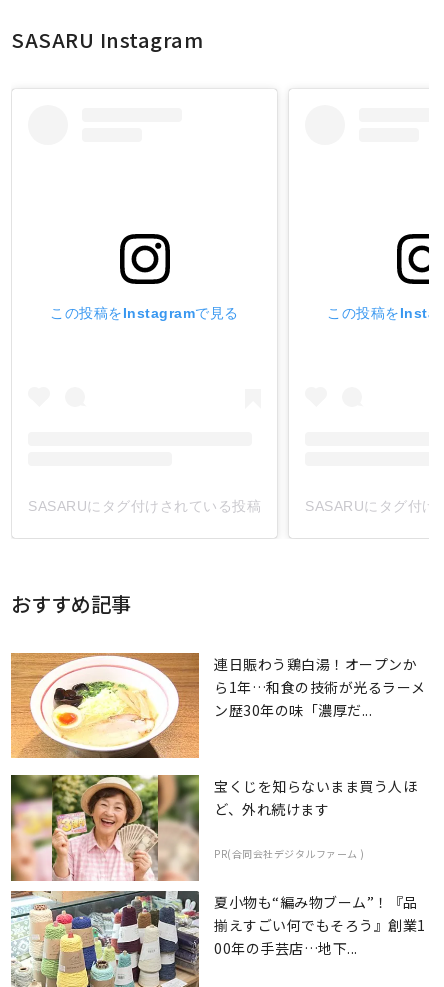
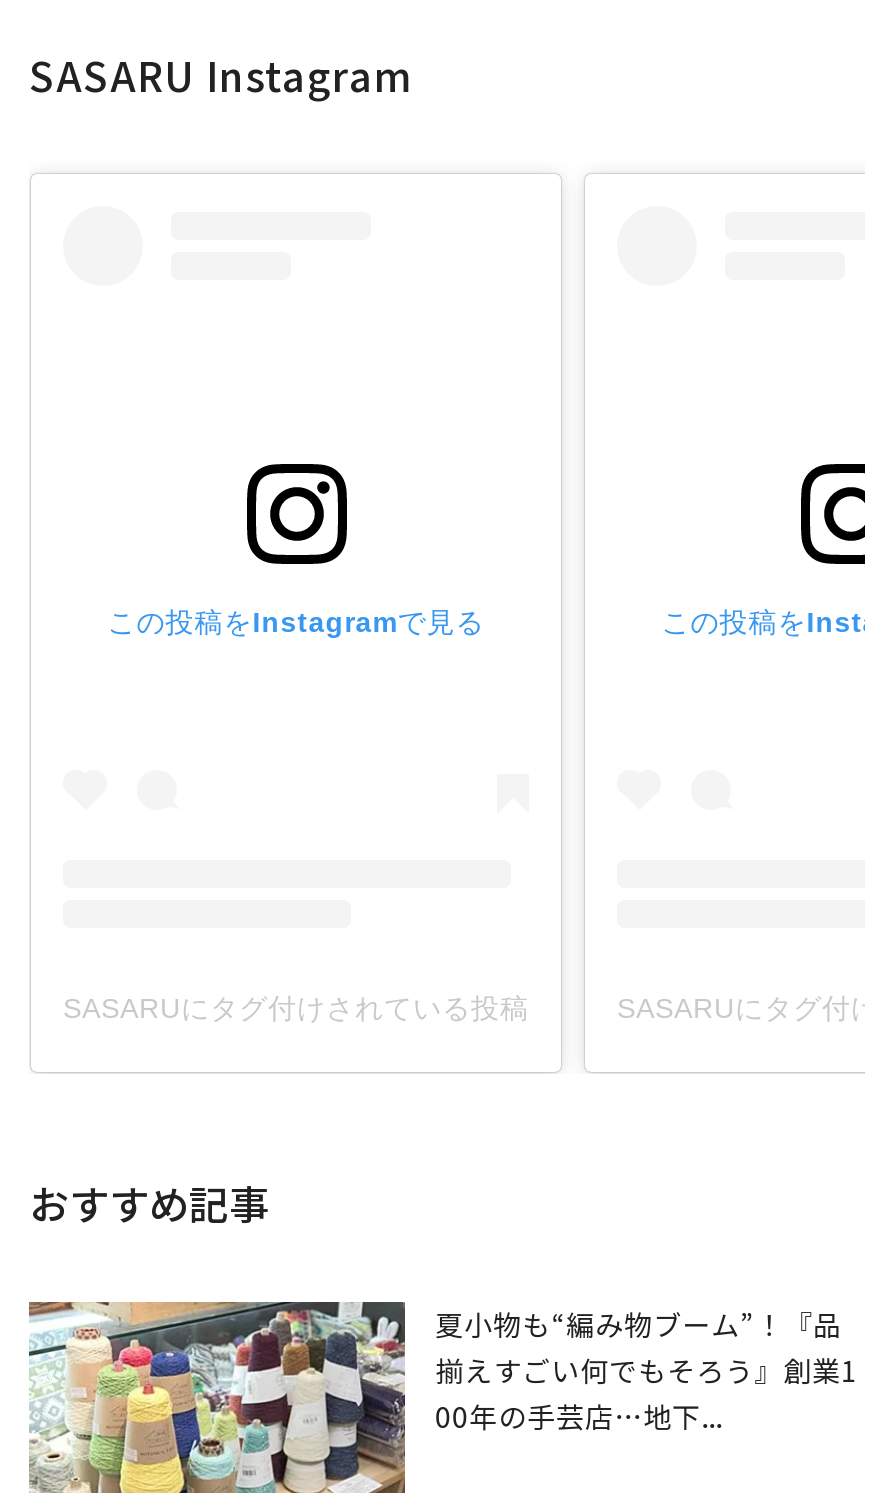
[10,652,426,759] [image] | 連日賑わう鶏白湯！オープンか | ら1年…和食の技術が光るラーメ | ン歴30年の味「濃厚だ... -> none
[10,774,417,882] [image] | 宝くじを知らないまま買う人ほ | ど、外れ続けます | PR(合同会社デジタルファーム ) -> none

